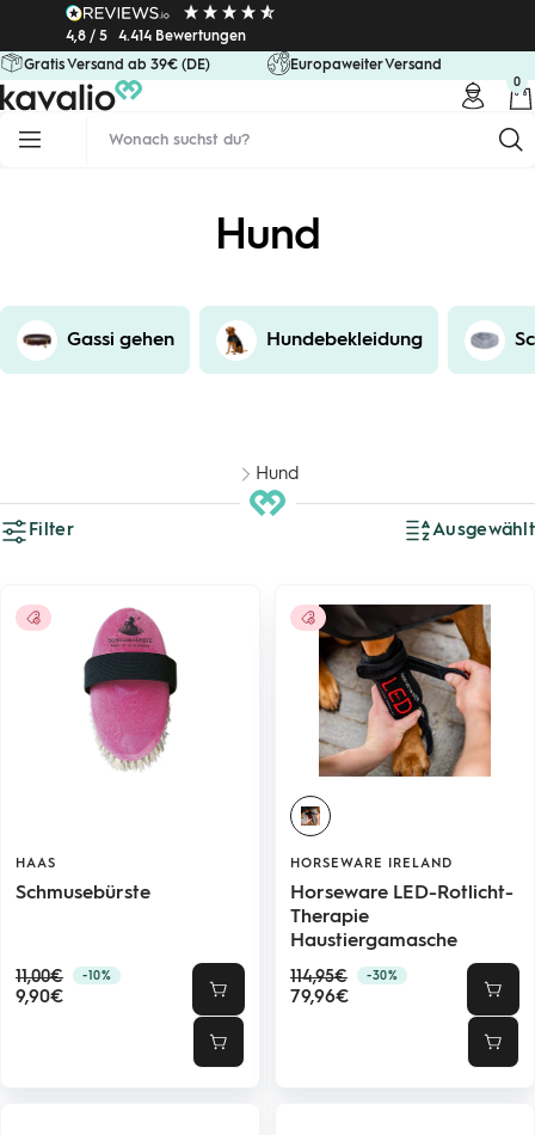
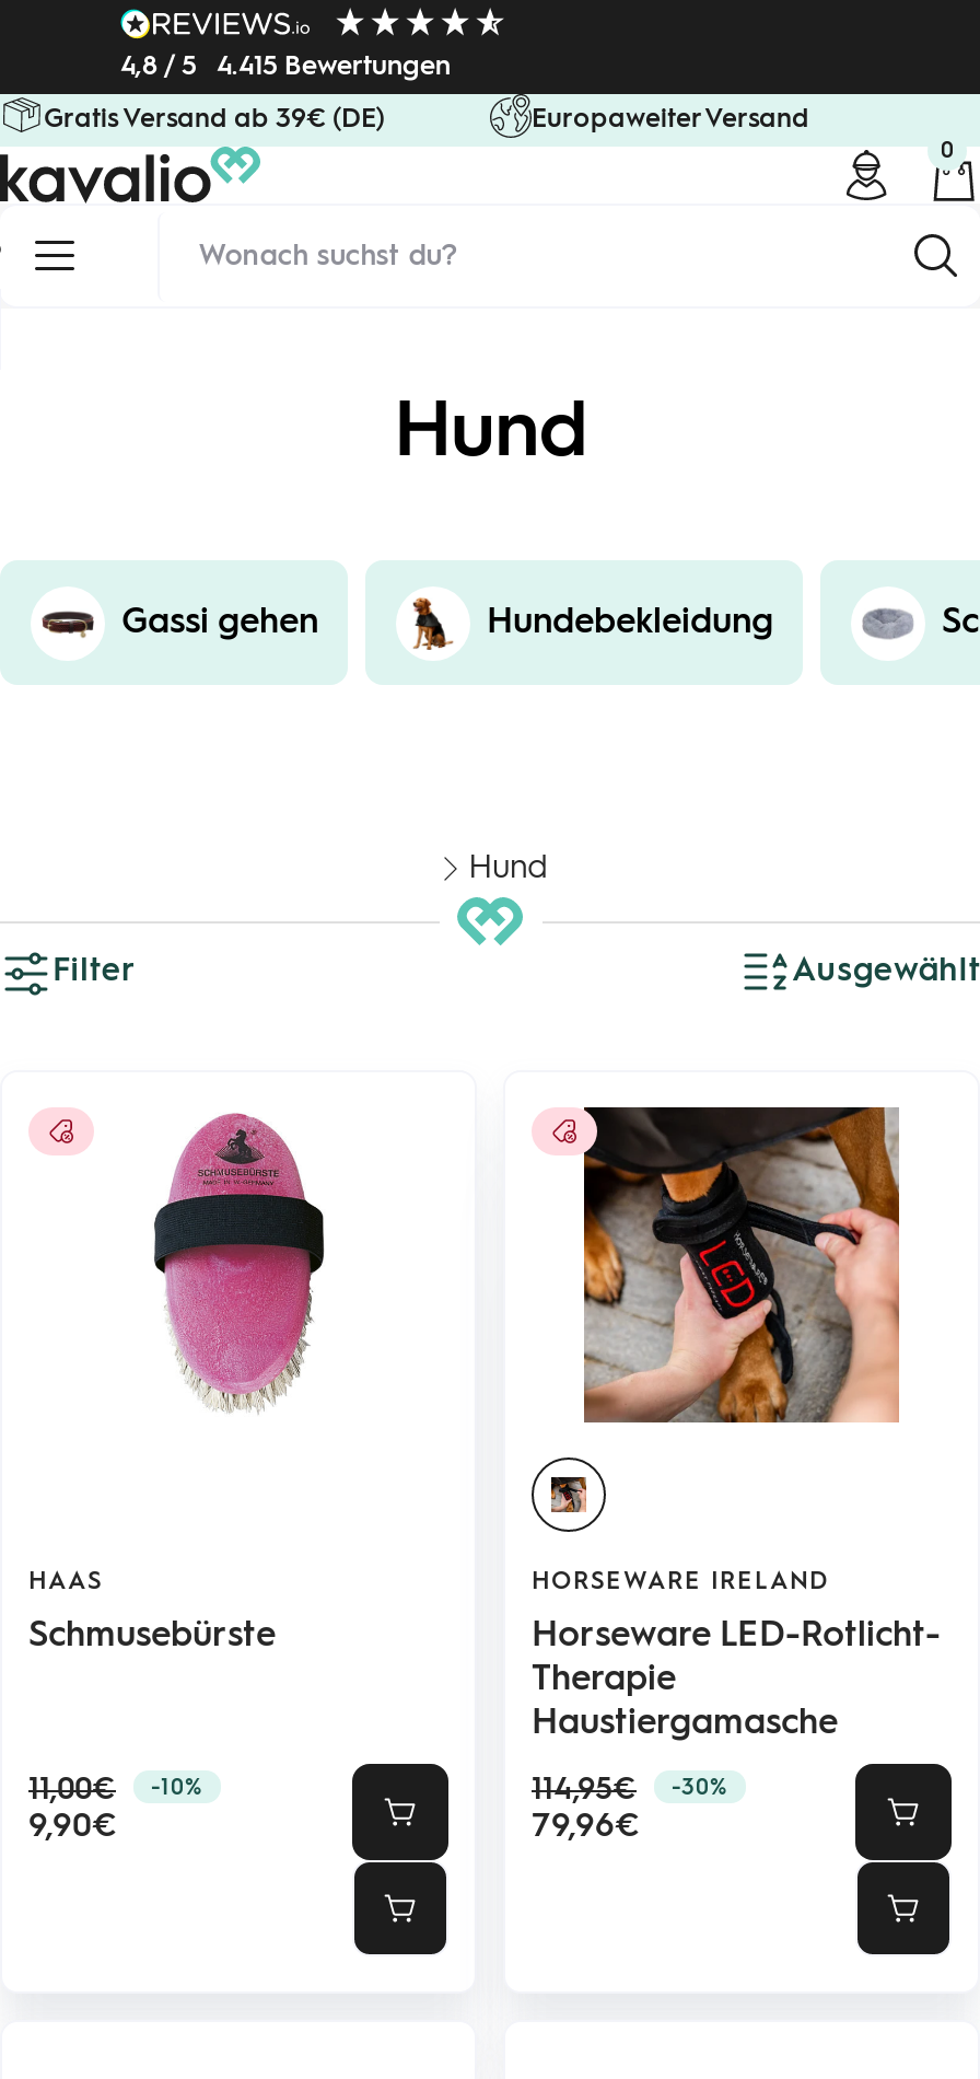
[65,30,246,44] 4,8 / 5 4.414 Bewertungen -> [120,55,450,81] 4,8 / 5 4.415 Bewertungen

